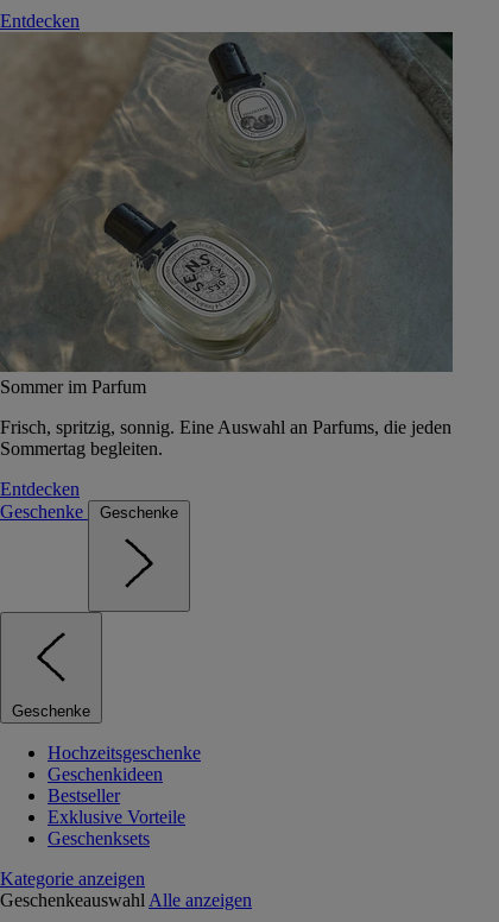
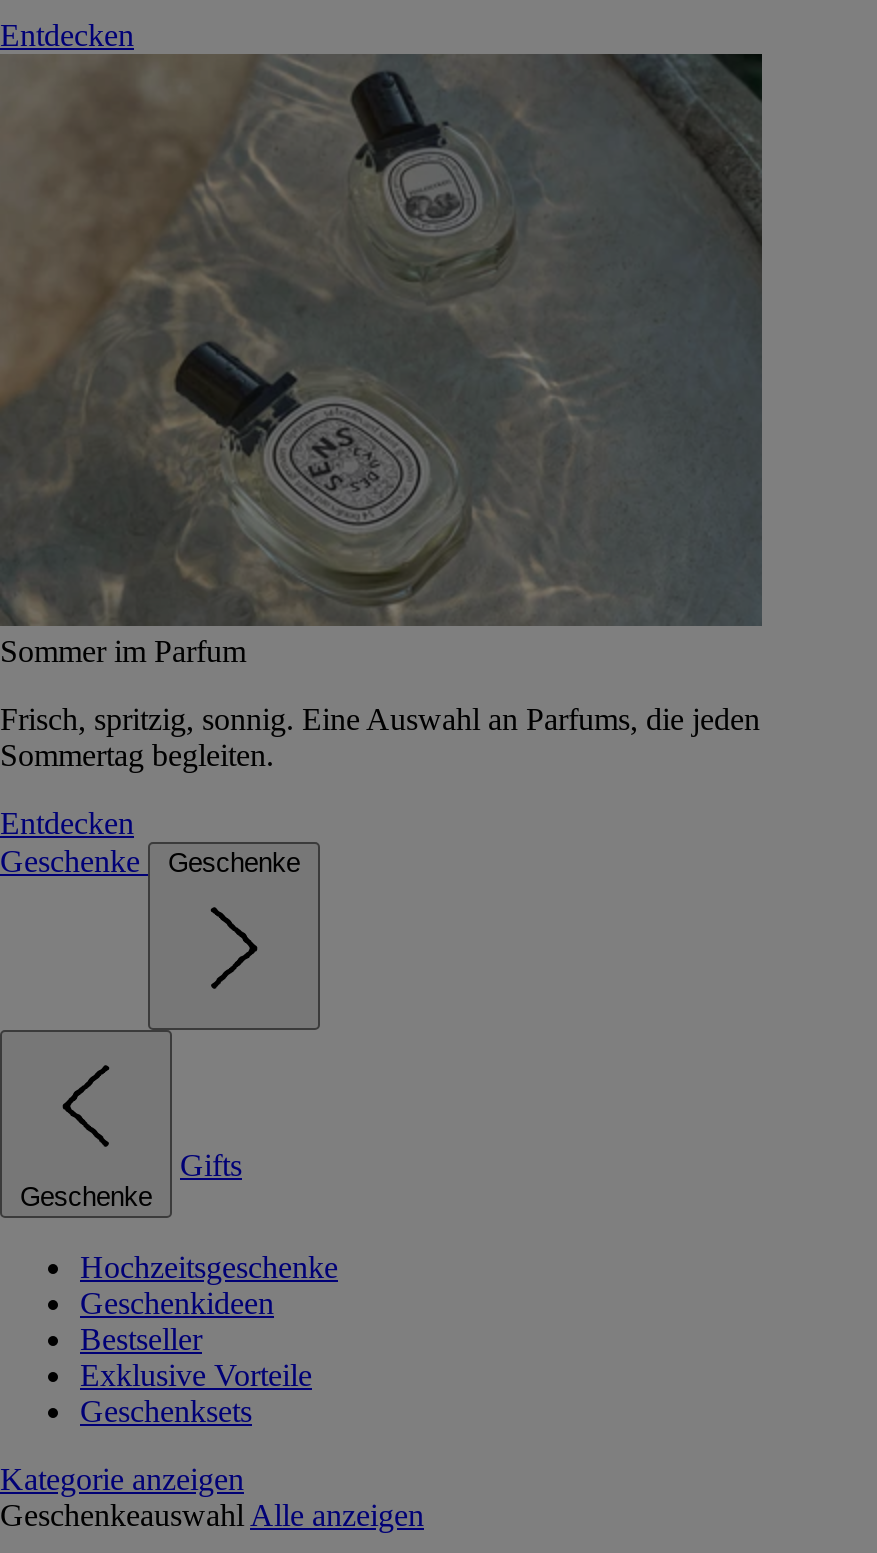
none -> [180,1148,242,1182] Gifts

